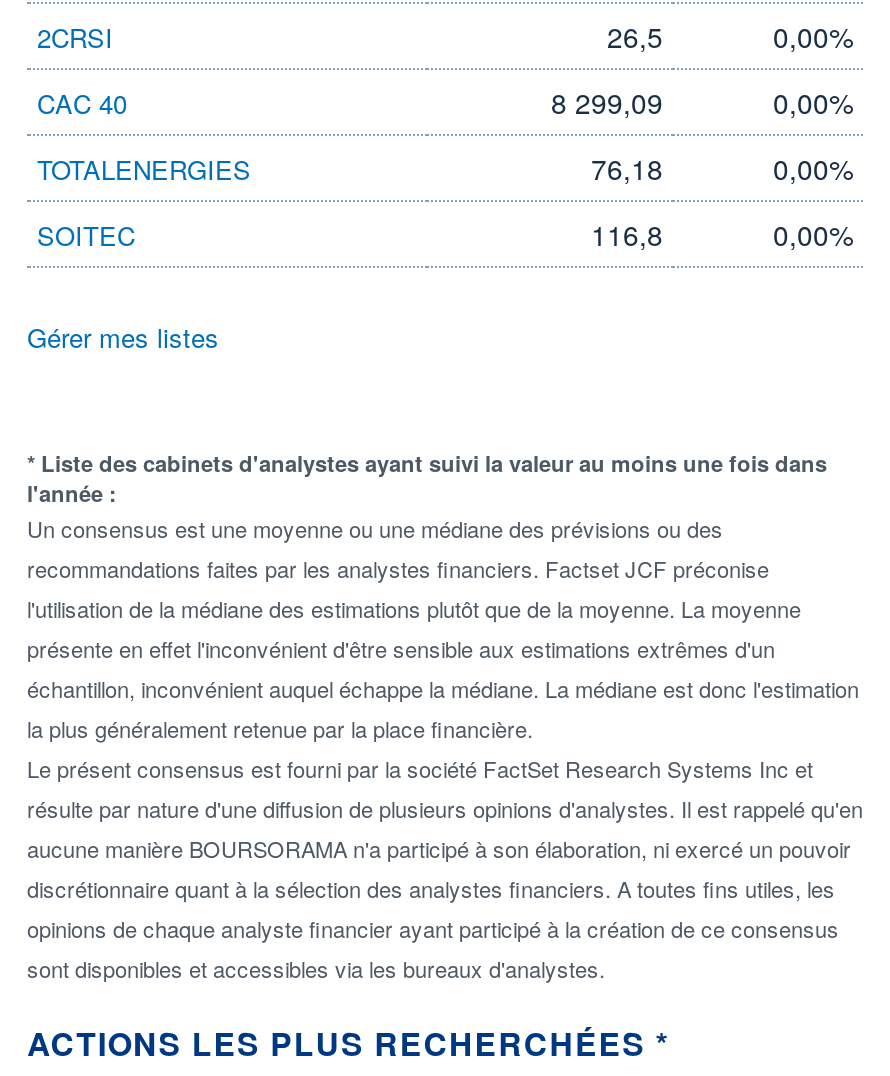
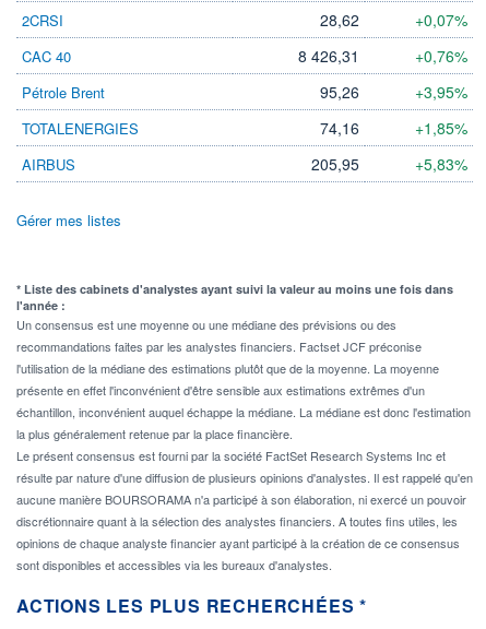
[607,16,663,56] 26,5 -> [320,9,359,31] 28,62
[773,16,853,56] 0,00% -> [415,9,467,31] +0,07%
[551,82,853,122] 8 299,09 | 0,00% -> [22,45,467,103] 8 426,31 | +0,76% | Pétrole Brent | 95,26 | +3,95%
[591,148,853,188] 76,18 | 0,00% -> [320,117,467,139] 74,16 | +1,85%
[37,214,853,254] SOITEC | 116,8 | 0,00% -> [22,153,467,175] AIRBUS | 205,95 | +5,83%

